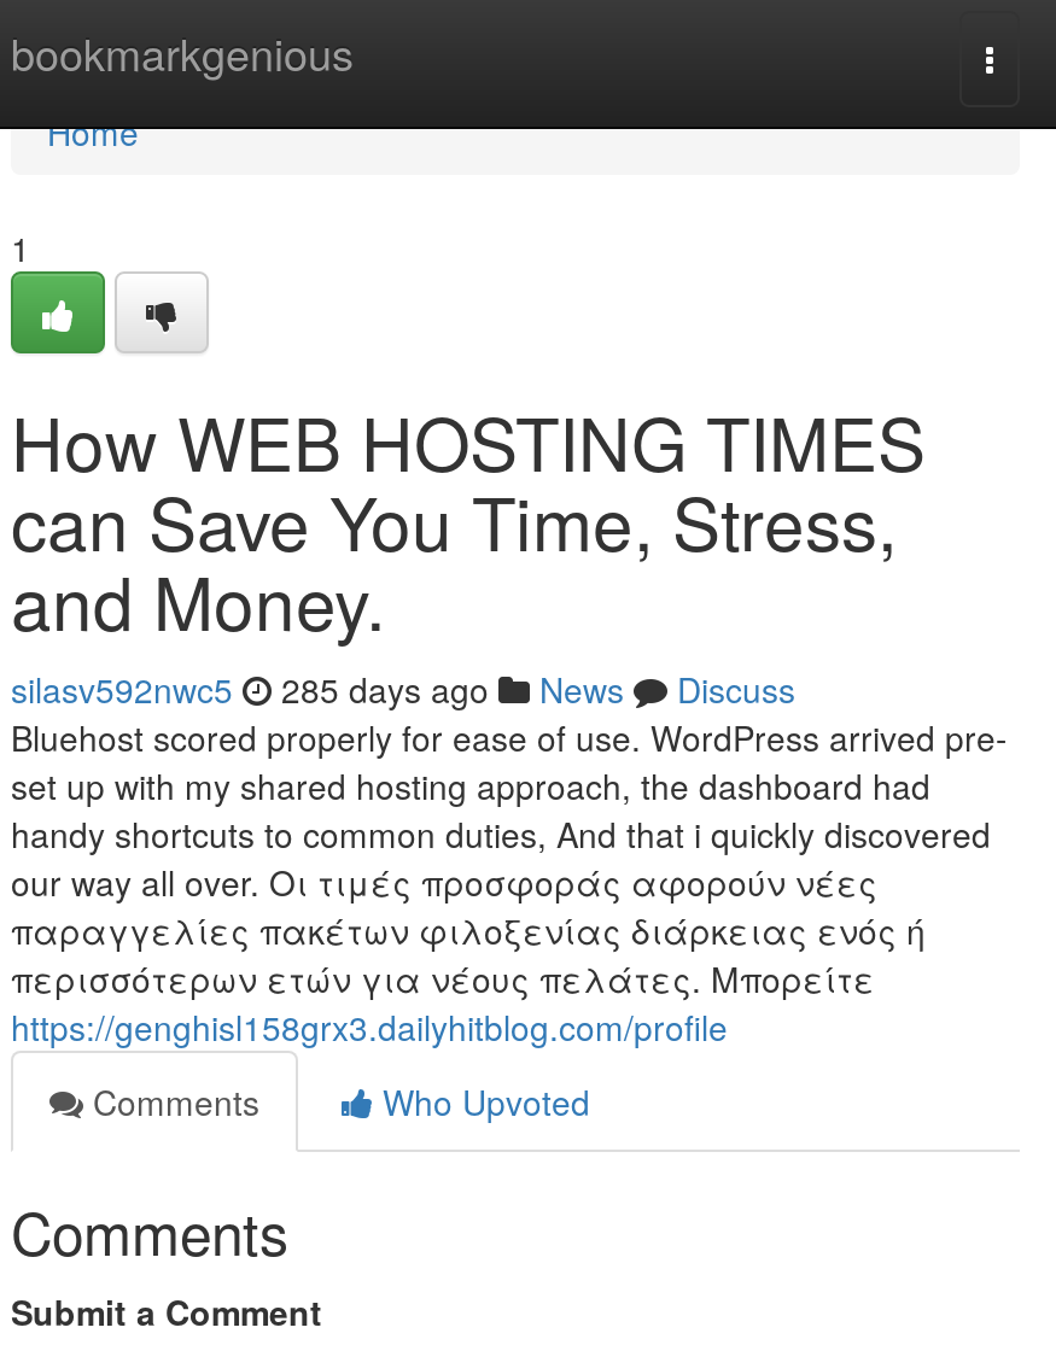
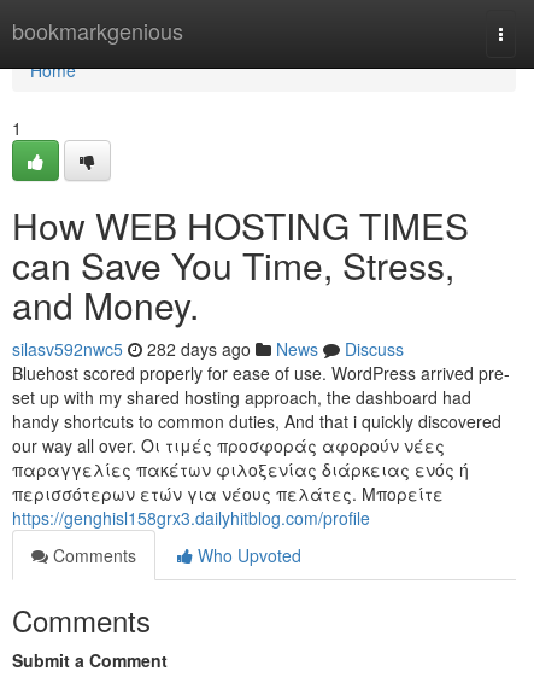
[11,665,795,713] silasv592nwc5 285 days ago News Discuss -> [12,337,404,361] silasv592nwc5 282 days ago News Discuss

